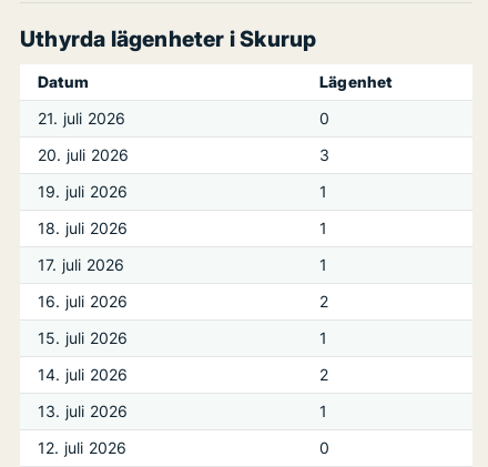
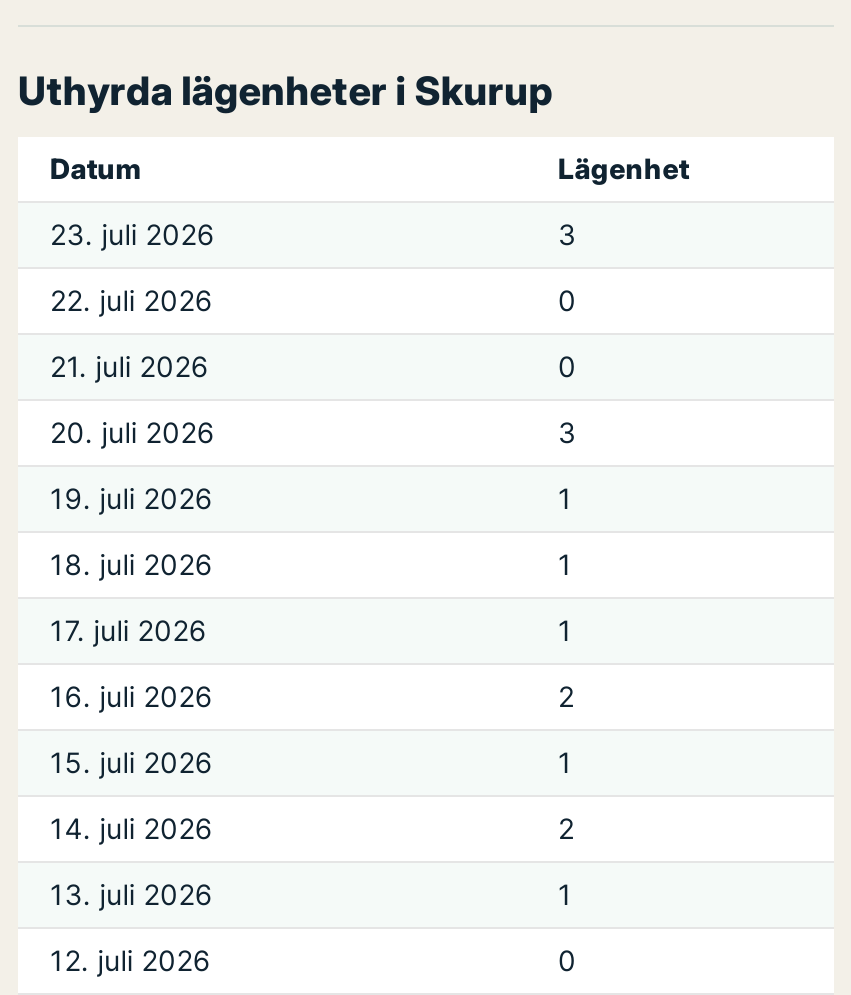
none -> [50,217,576,317] 23. juli 2026 | 3 | 22. juli 2026 | 0

